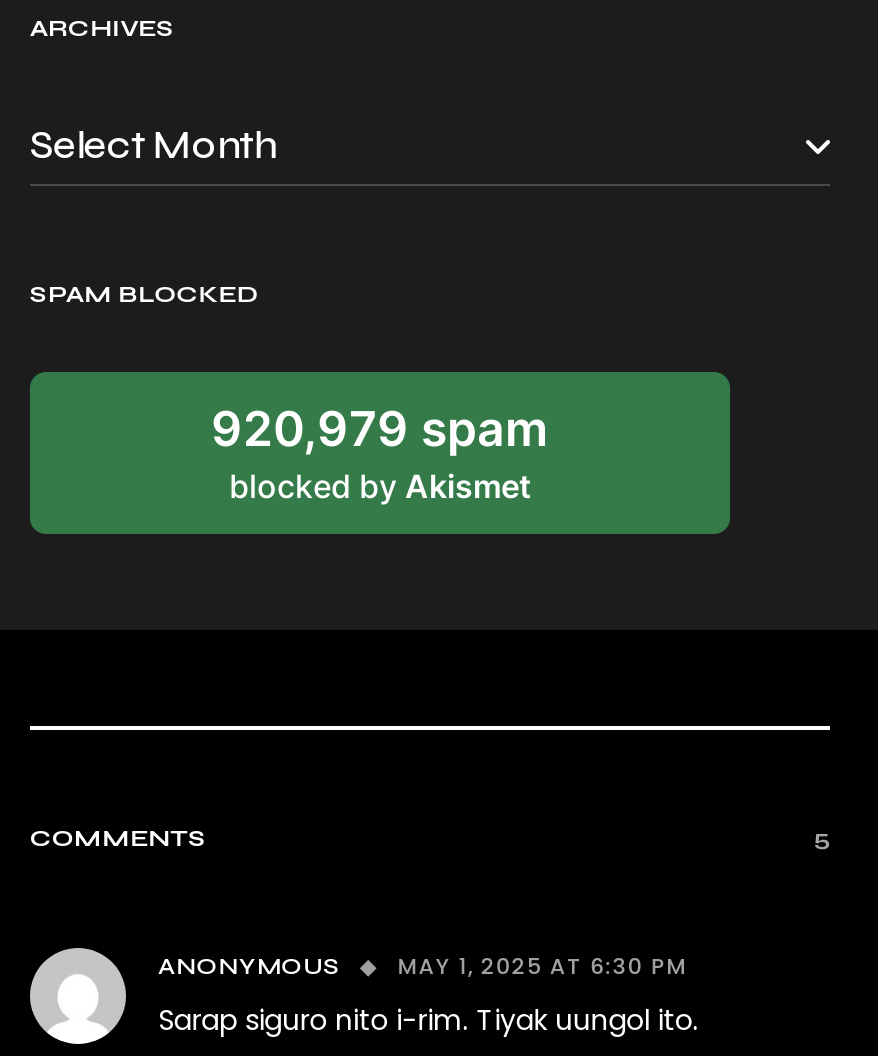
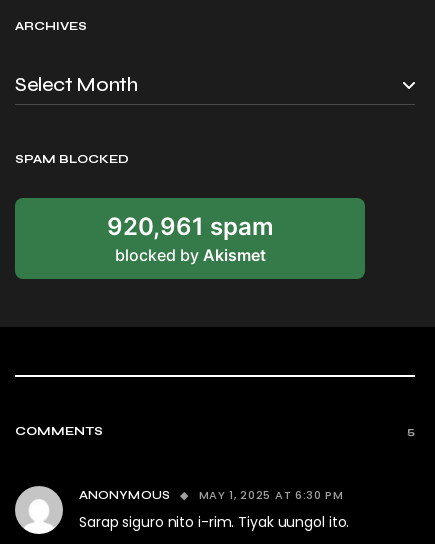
[211,400,549,458] 920,979 spam -> [106,212,273,241] 920,961 spam

